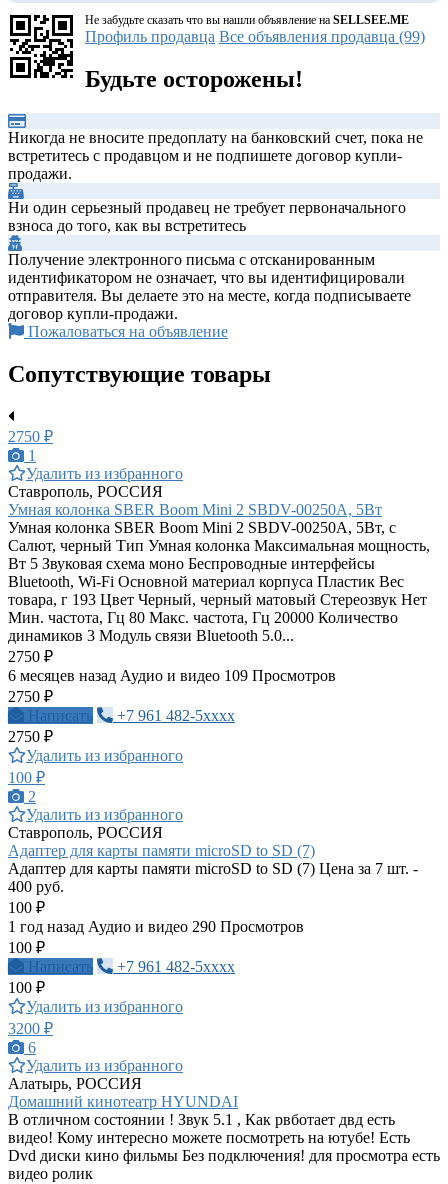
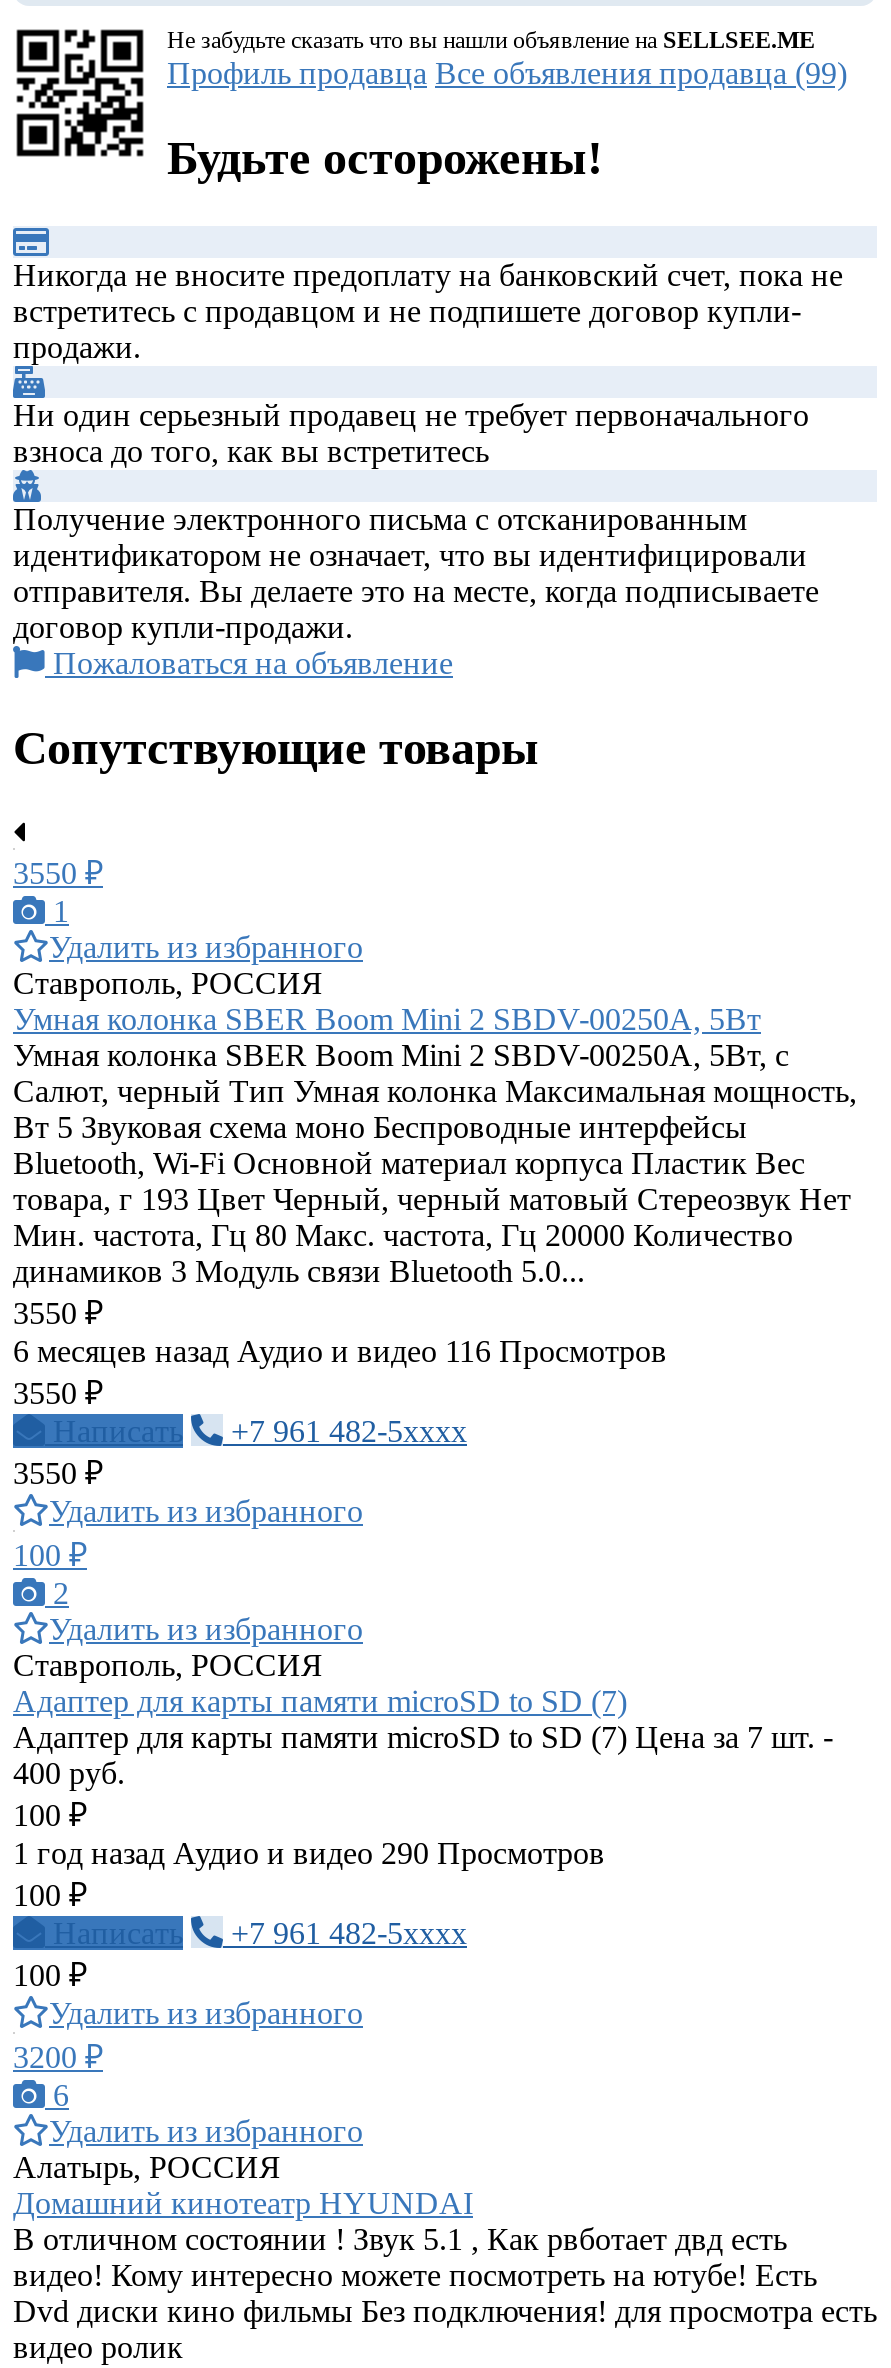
[8,428,53,445] 2750 ₽ -> [13,856,103,890] 3550 ₽
[8,648,53,665] 2750 ₽ -> [13,1296,103,1330] 3550 ₽
[8,667,336,684] 6 месяцев назад Аудио и видео 109 Просмотров -> [13,1334,667,1368] 6 месяцев назад Аудио и видео 116 Просмотров
[8,688,53,705] 2750 ₽ -> [13,1376,103,1410] 3550 ₽
[8,728,53,745] 2750 ₽ -> [13,1456,103,1490] 3550 ₽

